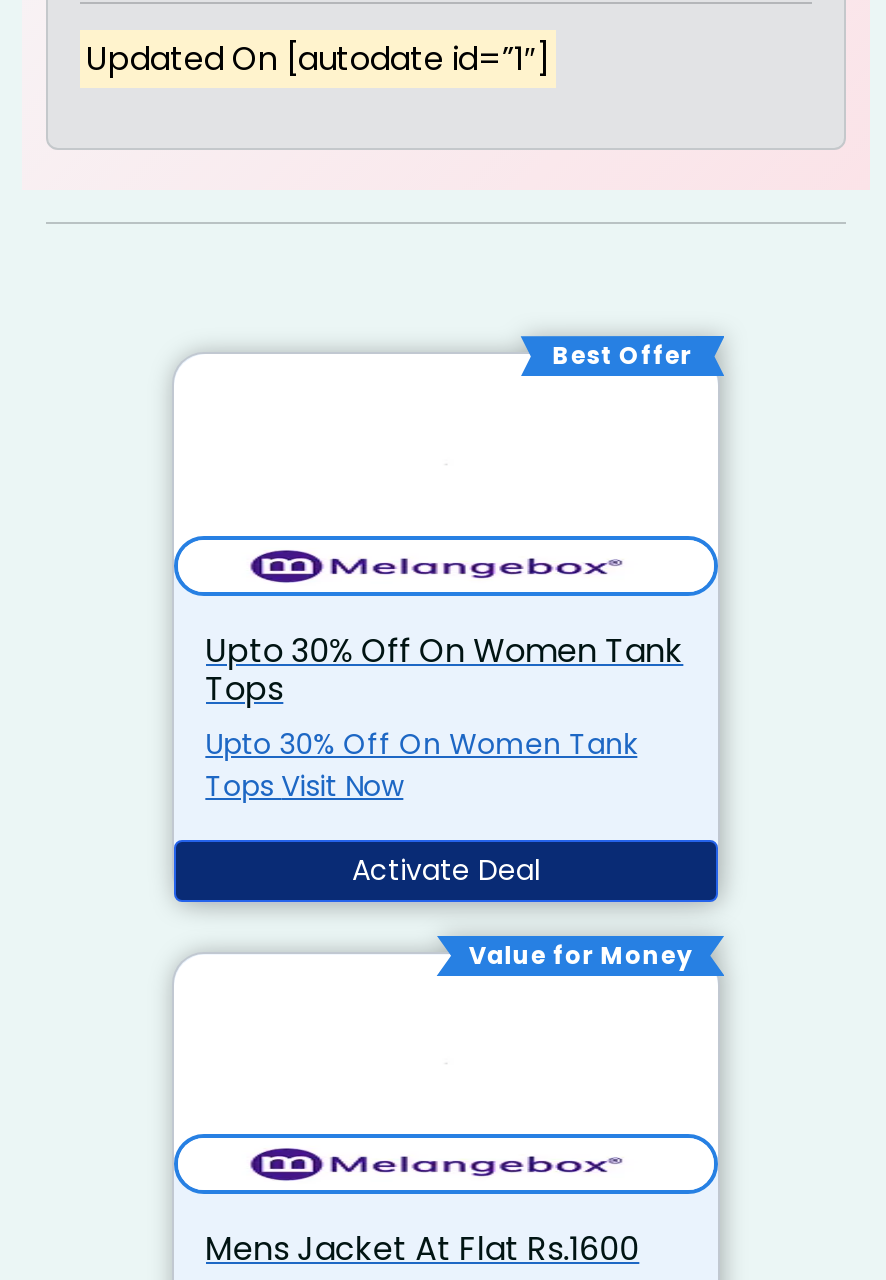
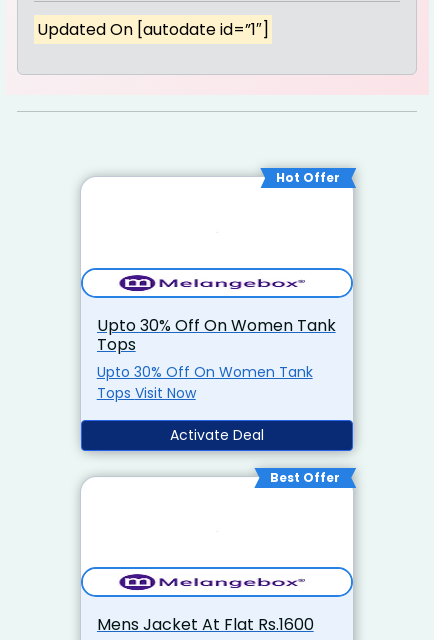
none -> [276,169,340,186] Hot Offer
moved [553,338,693,372] -> [270,469,340,486]: Best Offer
[469,938,693,972] Value for Money -> none

